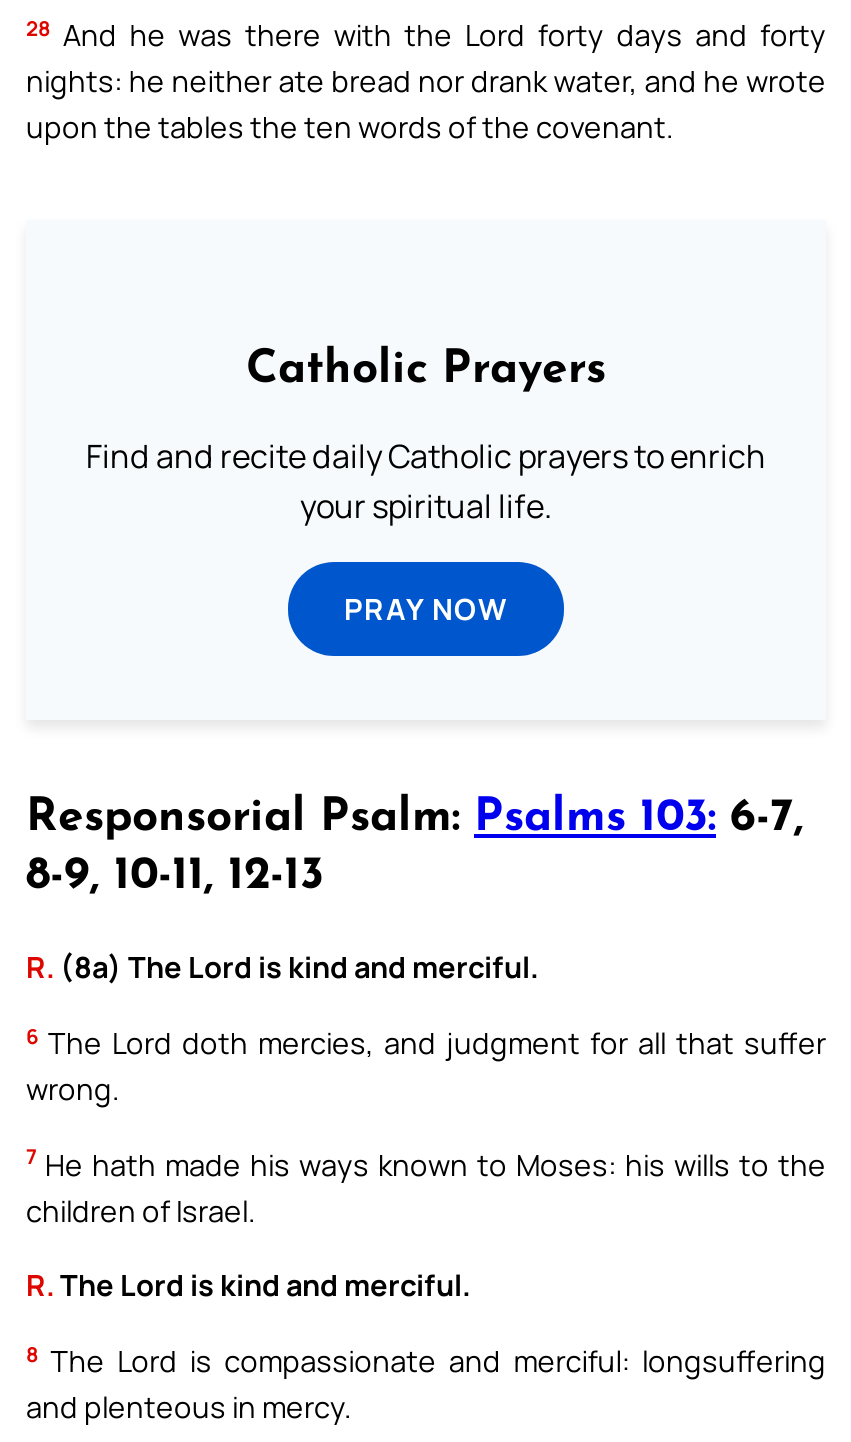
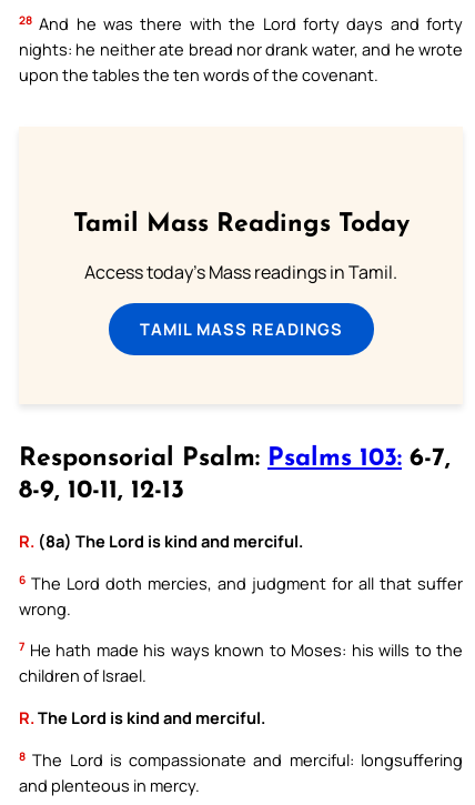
[246,348,606,394] Catholic Prayers -> [73,212,409,237] Tamil Mass Readings Today
[86,434,766,528] Find and recite daily Catholic prayers to enrich | your spiritual life. -> [84,259,397,284] Access today's Mass readings in Tamil.
[344,588,508,628] PRAY NOW -> [139,317,342,339] TAMIL MASS READINGS

